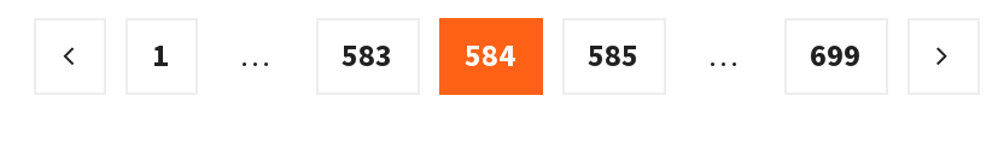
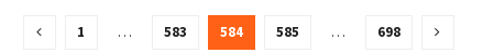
[810,35,860,76] 699 -> [377,23,400,41] 698

